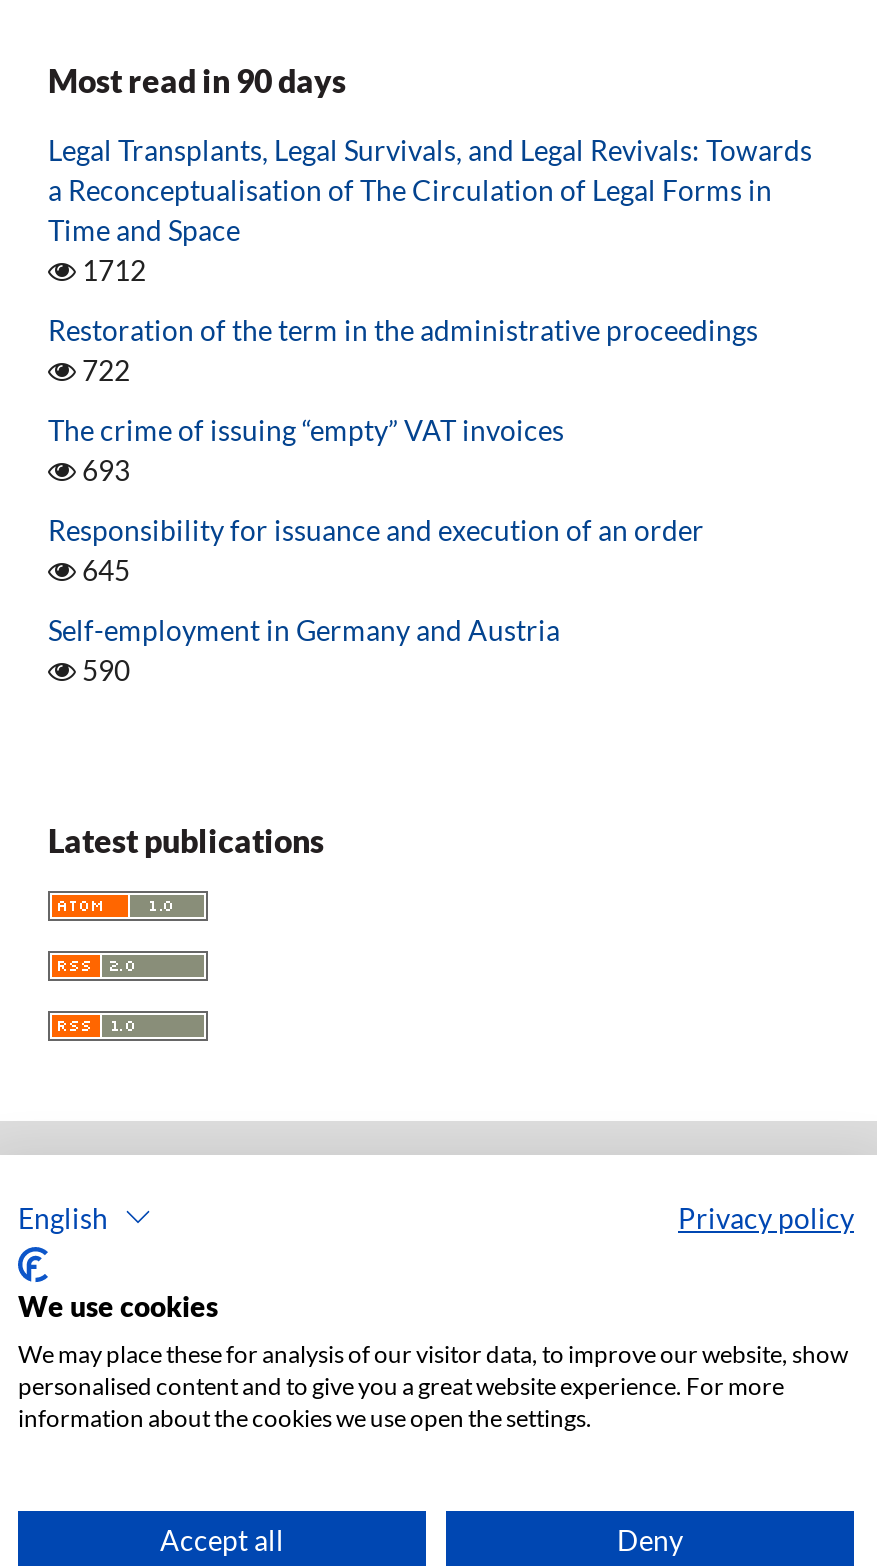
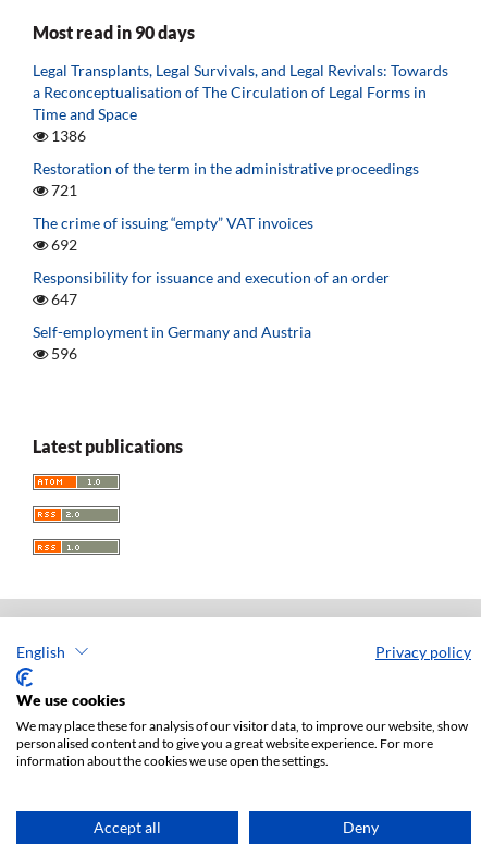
[76,254,146,288] 1712 -> [48,127,86,145] 1386
[76,354,130,388] 722 -> [48,181,77,200] 721
[76,454,130,488] 693 -> [48,236,77,254] 692
[76,554,130,588] 645 -> [48,290,77,309] 647
[76,654,130,688] 590 -> [48,345,77,363] 596

